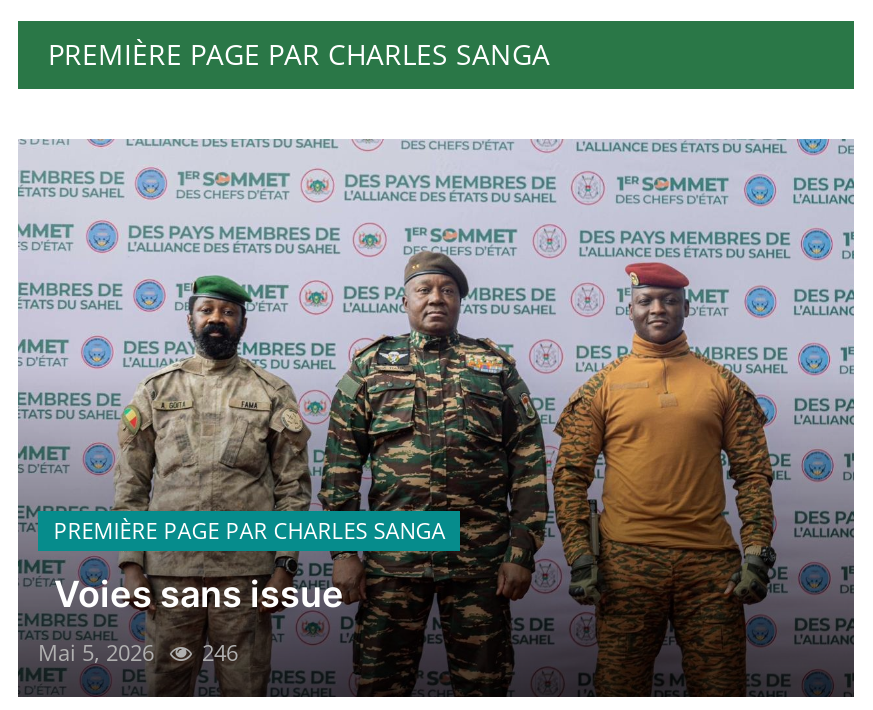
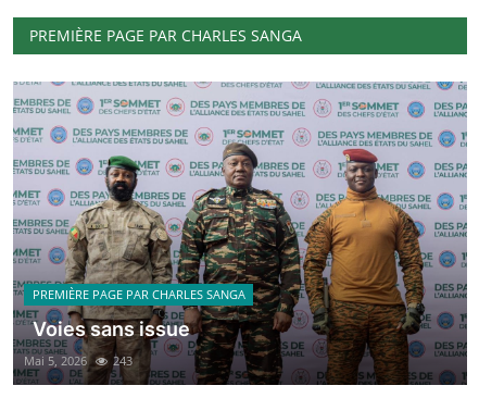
[38,637,238,667] Mai 5, 2026 246 -> [24,352,133,369] Mai 5, 2026 243

